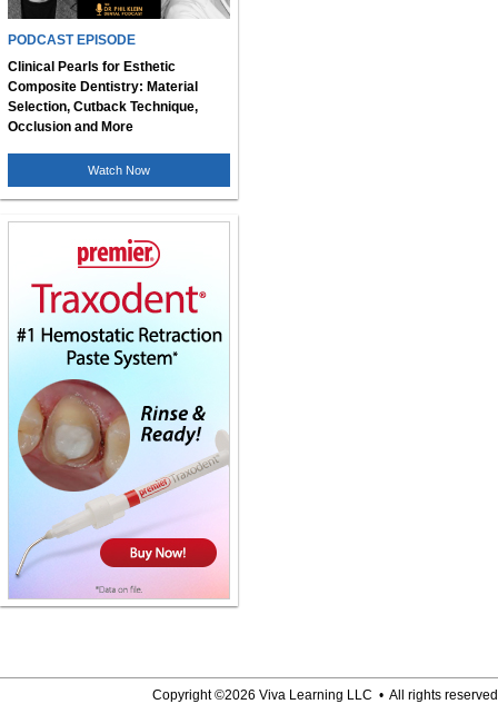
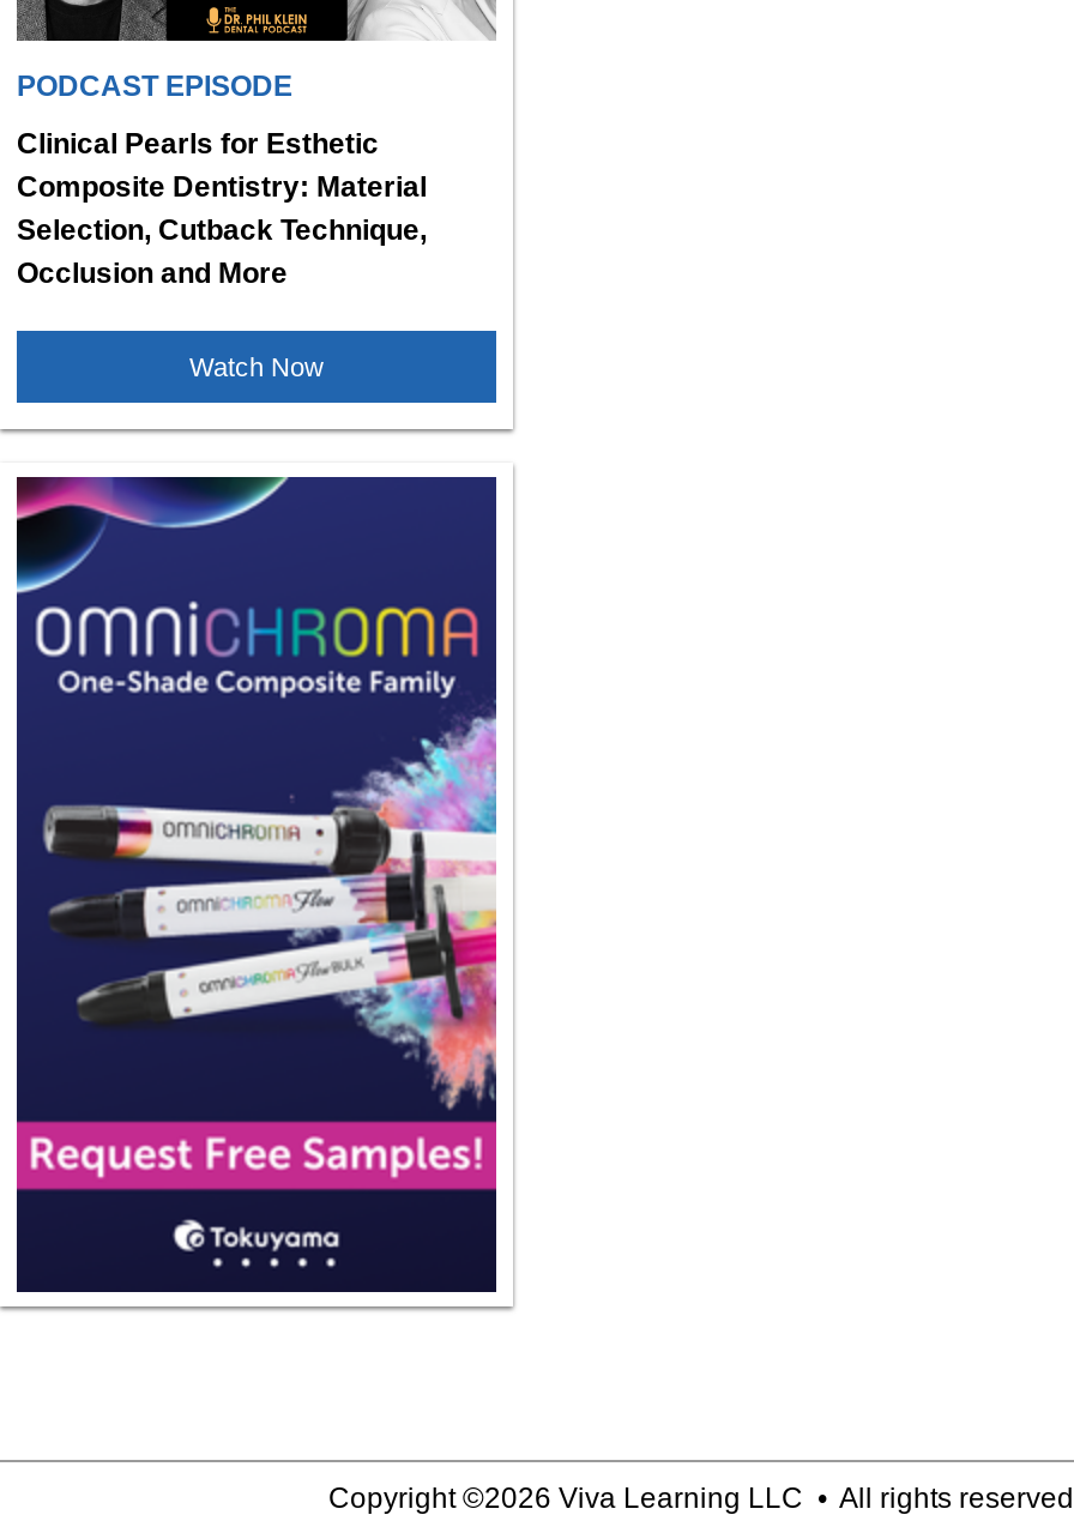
[8,221,230,599] [image] -> [14,475,499,1294] [image]

